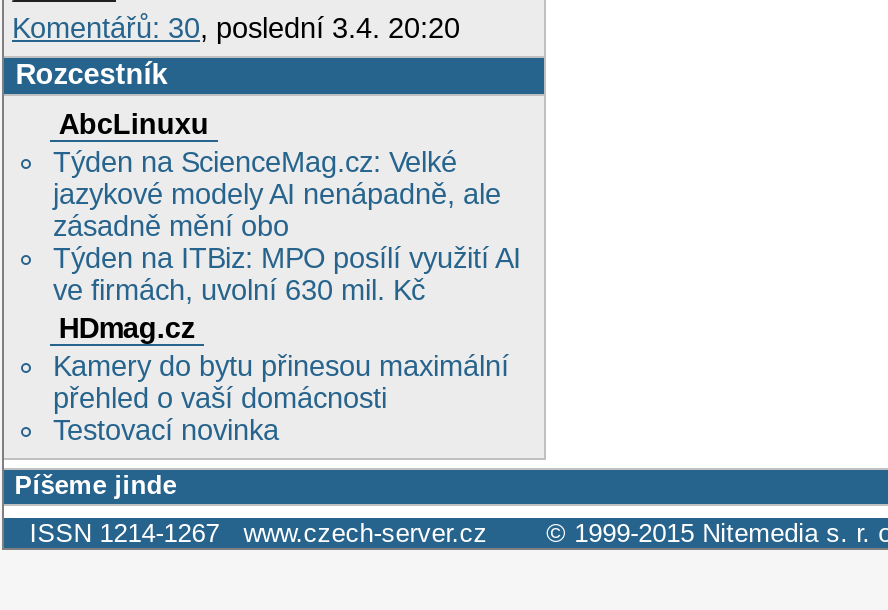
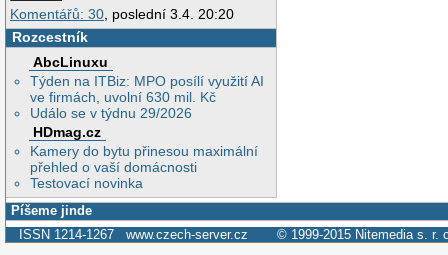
[53,146,501,242] Týden na ScienceMag.cz: Velké | jazykové modely AI nenápadně, ale | zásadně mění obo -> none
moved [53,242,521,306] -> [30,73,264,105]: Týden na ITBiz: MPO posílí využití AI | ve firmách, uvolní 630 mil. Kč
none -> [30,105,192,121] Událo se v týdnu 29/2026

